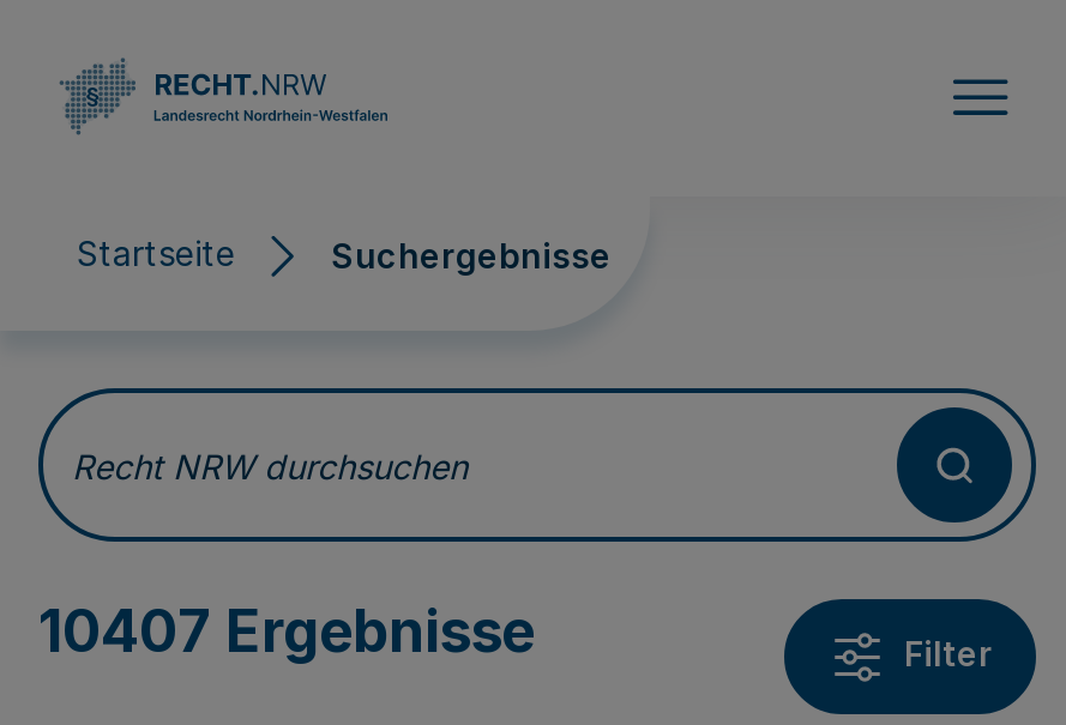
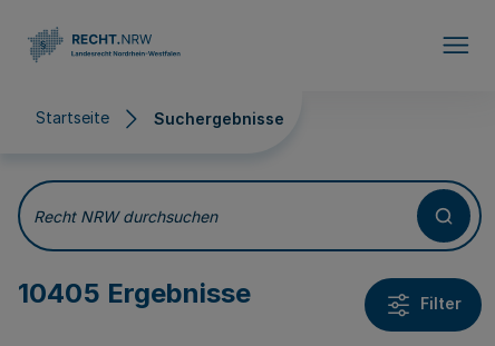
[38,597,535,666] 10407 Ergebnisse -> [18,277,251,309] 10405 Ergebnisse

